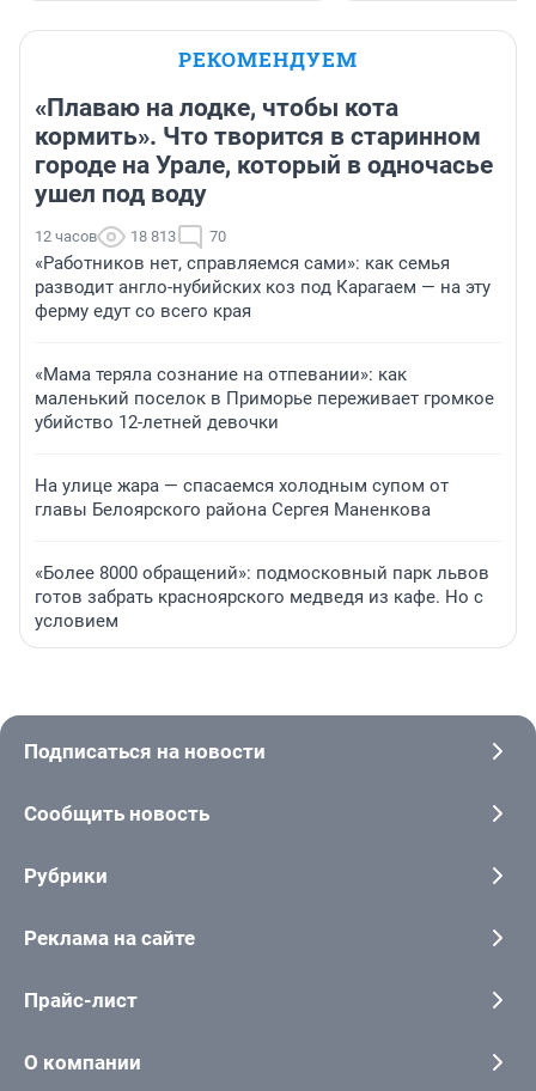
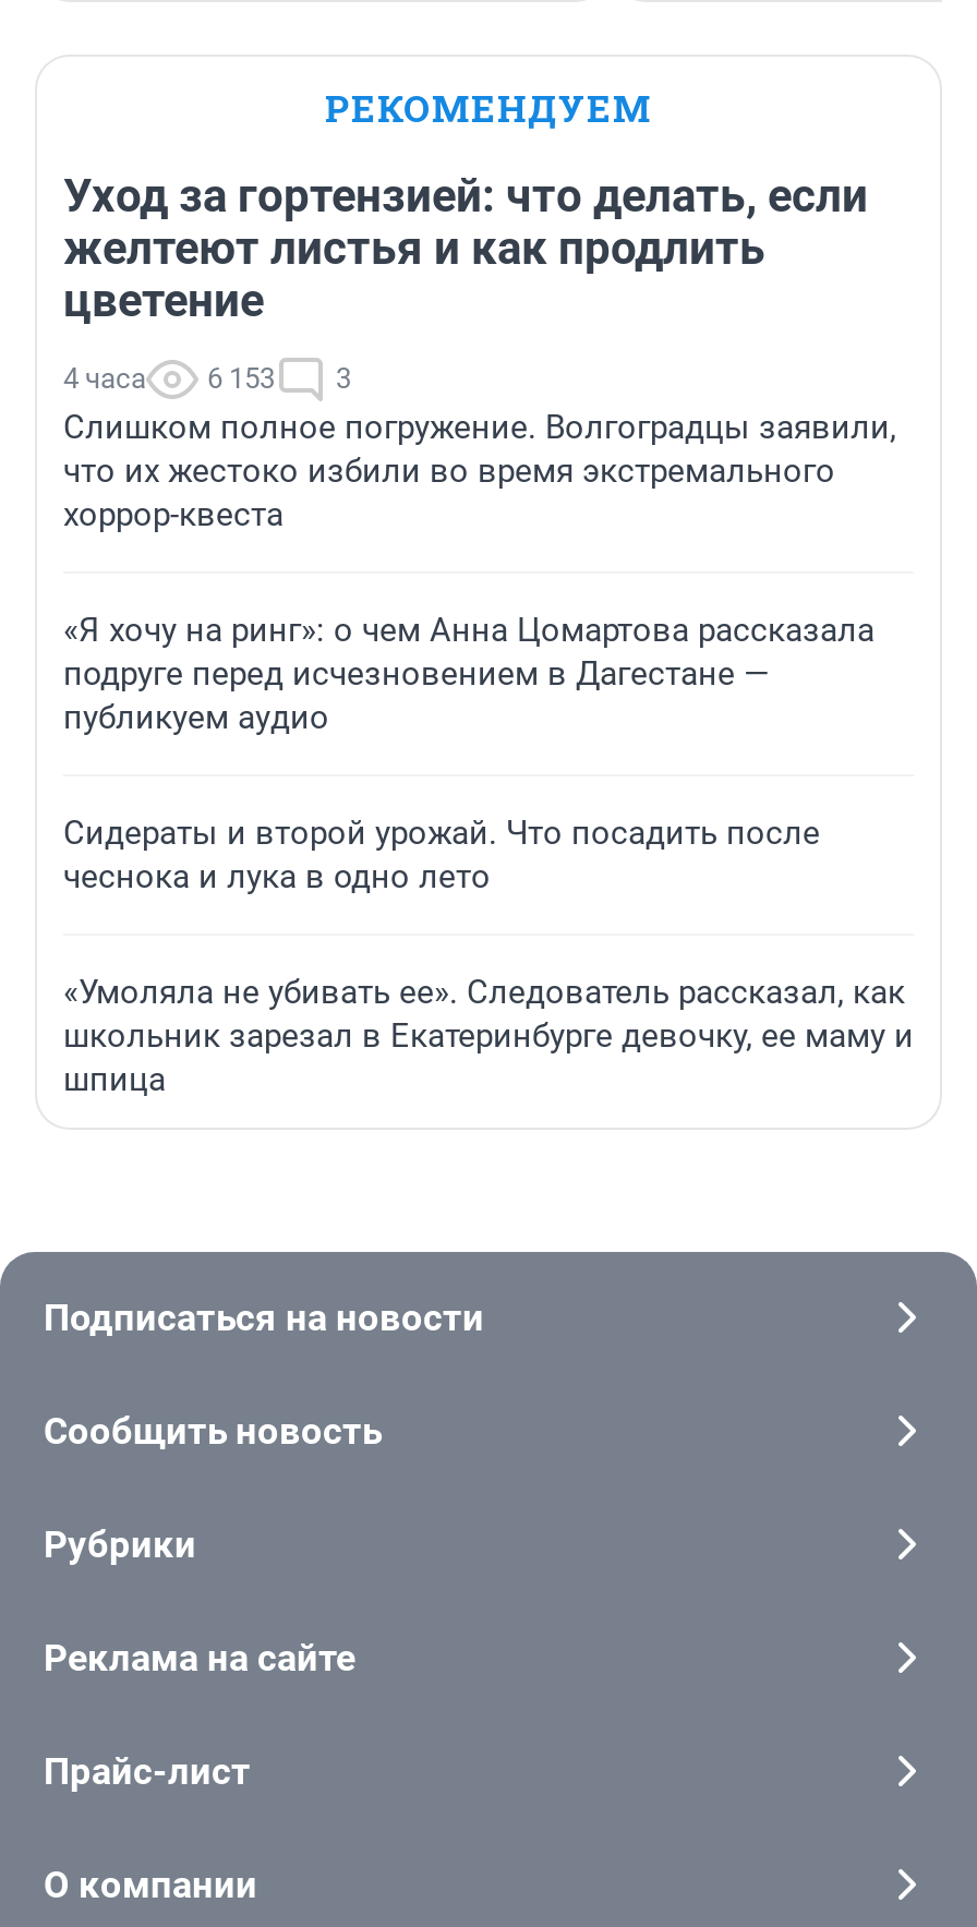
[35,93,493,208] «Плаваю на лодке, чтобы кота | кормить». Что творится в старинном | городе на Урале, который в одночасье | ушел под воду -> [63,169,868,327] Уход за гортензией: что делать, если | желтеют листья и как продлить | цветение
[35,227,491,321] 12 часов | 18 813 | 70 | «Работников нет, справляемся сами»: как семья | разводит англо-нубийских коз под Карагаем — на эту | ферму едут со всего края -> [63,361,896,534] 4 часа | 6 153 | 3 | Слишком полное погружение. Волгоградцы заявили, | что их жестоко избили во время экстремального | хоррор-квеста
[35,363,494,433] «Мама теряла сознание на отпевании»: как | маленький поселок в Приморье переживает громкое | убийство 12-летней девочки -> [63,610,875,737] «Я хочу на ринг»: о чем Анна Цомартова рассказала | подруге перед исчезновением в Дагестане — | публикуем аудио
[35,475,449,520] На улице жара — спасаемся холодным супом от | главы Белоярского района Сергея Маненкова -> [63,813,820,896] Сидераты и второй урожай. Что посадить после | чеснока и лука в одно лето
[35,562,489,631] «Более 8000 обращений»: подмосковный парк львов | готов забрать красноярского медведя из кафе. Но с | условием -> [63,972,914,1099] «Умоляла не убивать ее». Следователь рассказал, как | школьник зарезал в Екатеринбурге девочку, ее маму и | шпица

